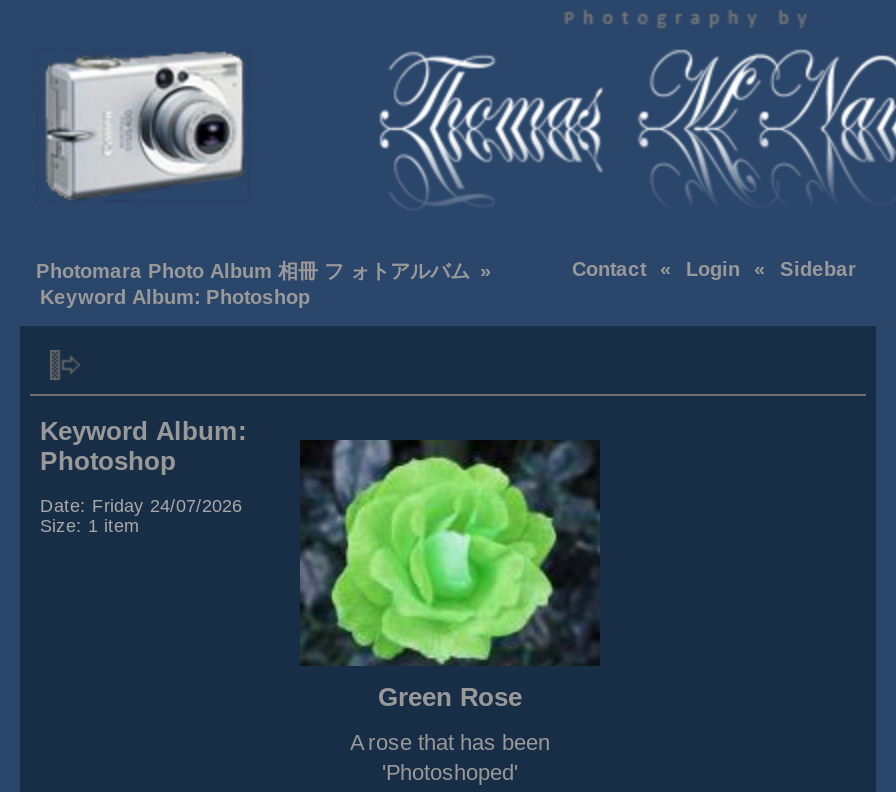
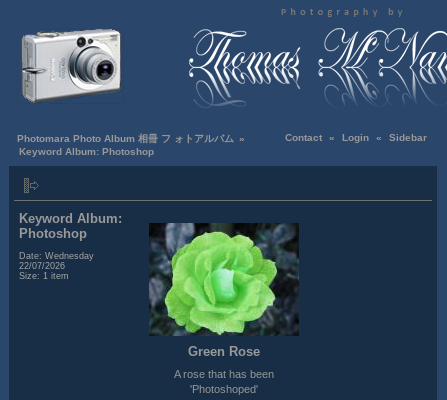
[40,496,242,516] Date: Friday 24/07/2026 -> [19,251,94,271] Date: Wednesday | 22/07/2026

